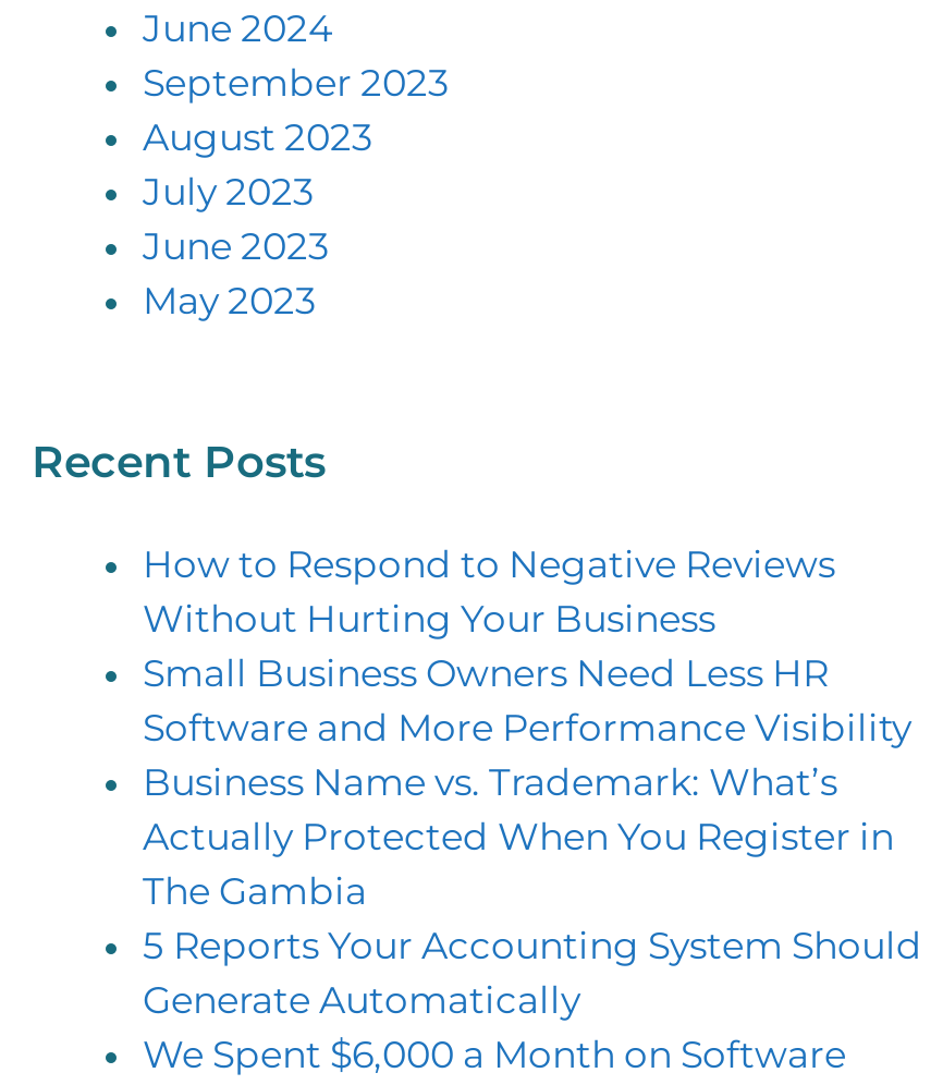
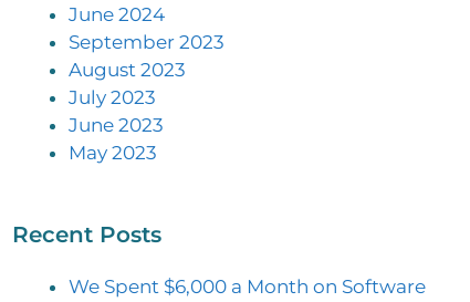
[143,542,922,1022] How to Respond to Negative Reviews | Without Hurting Your Business | Small Business Owners Need Less HR | Software and More Performance Visibility | Business Name vs. Trademark: What’s | Actually Protected When You Register in | The Gambia | 5 Reports Your Accounting System Should | Generate Automatically -> none

